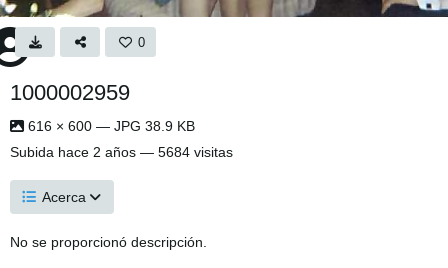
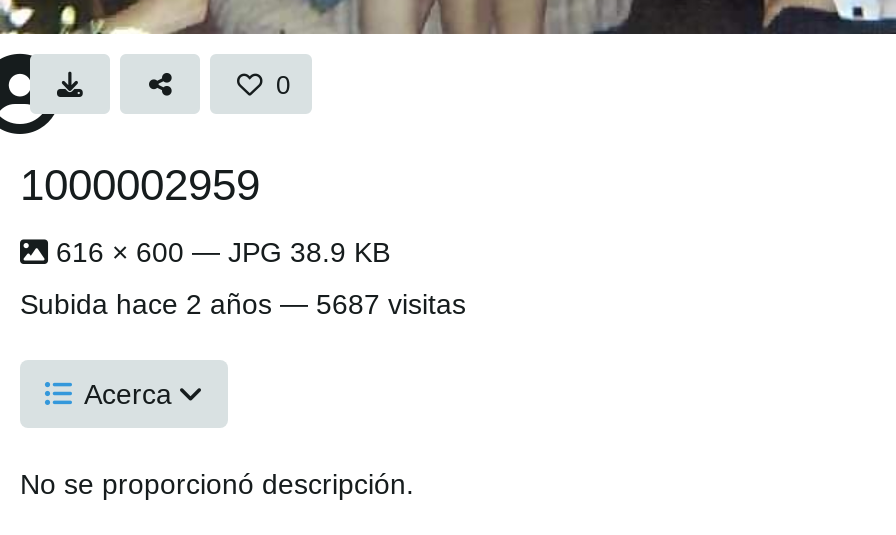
[10,144,233,160] Subida hace 2 años — 5684 visitas -> [20,289,466,321] Subida hace 2 años — 5687 visitas

